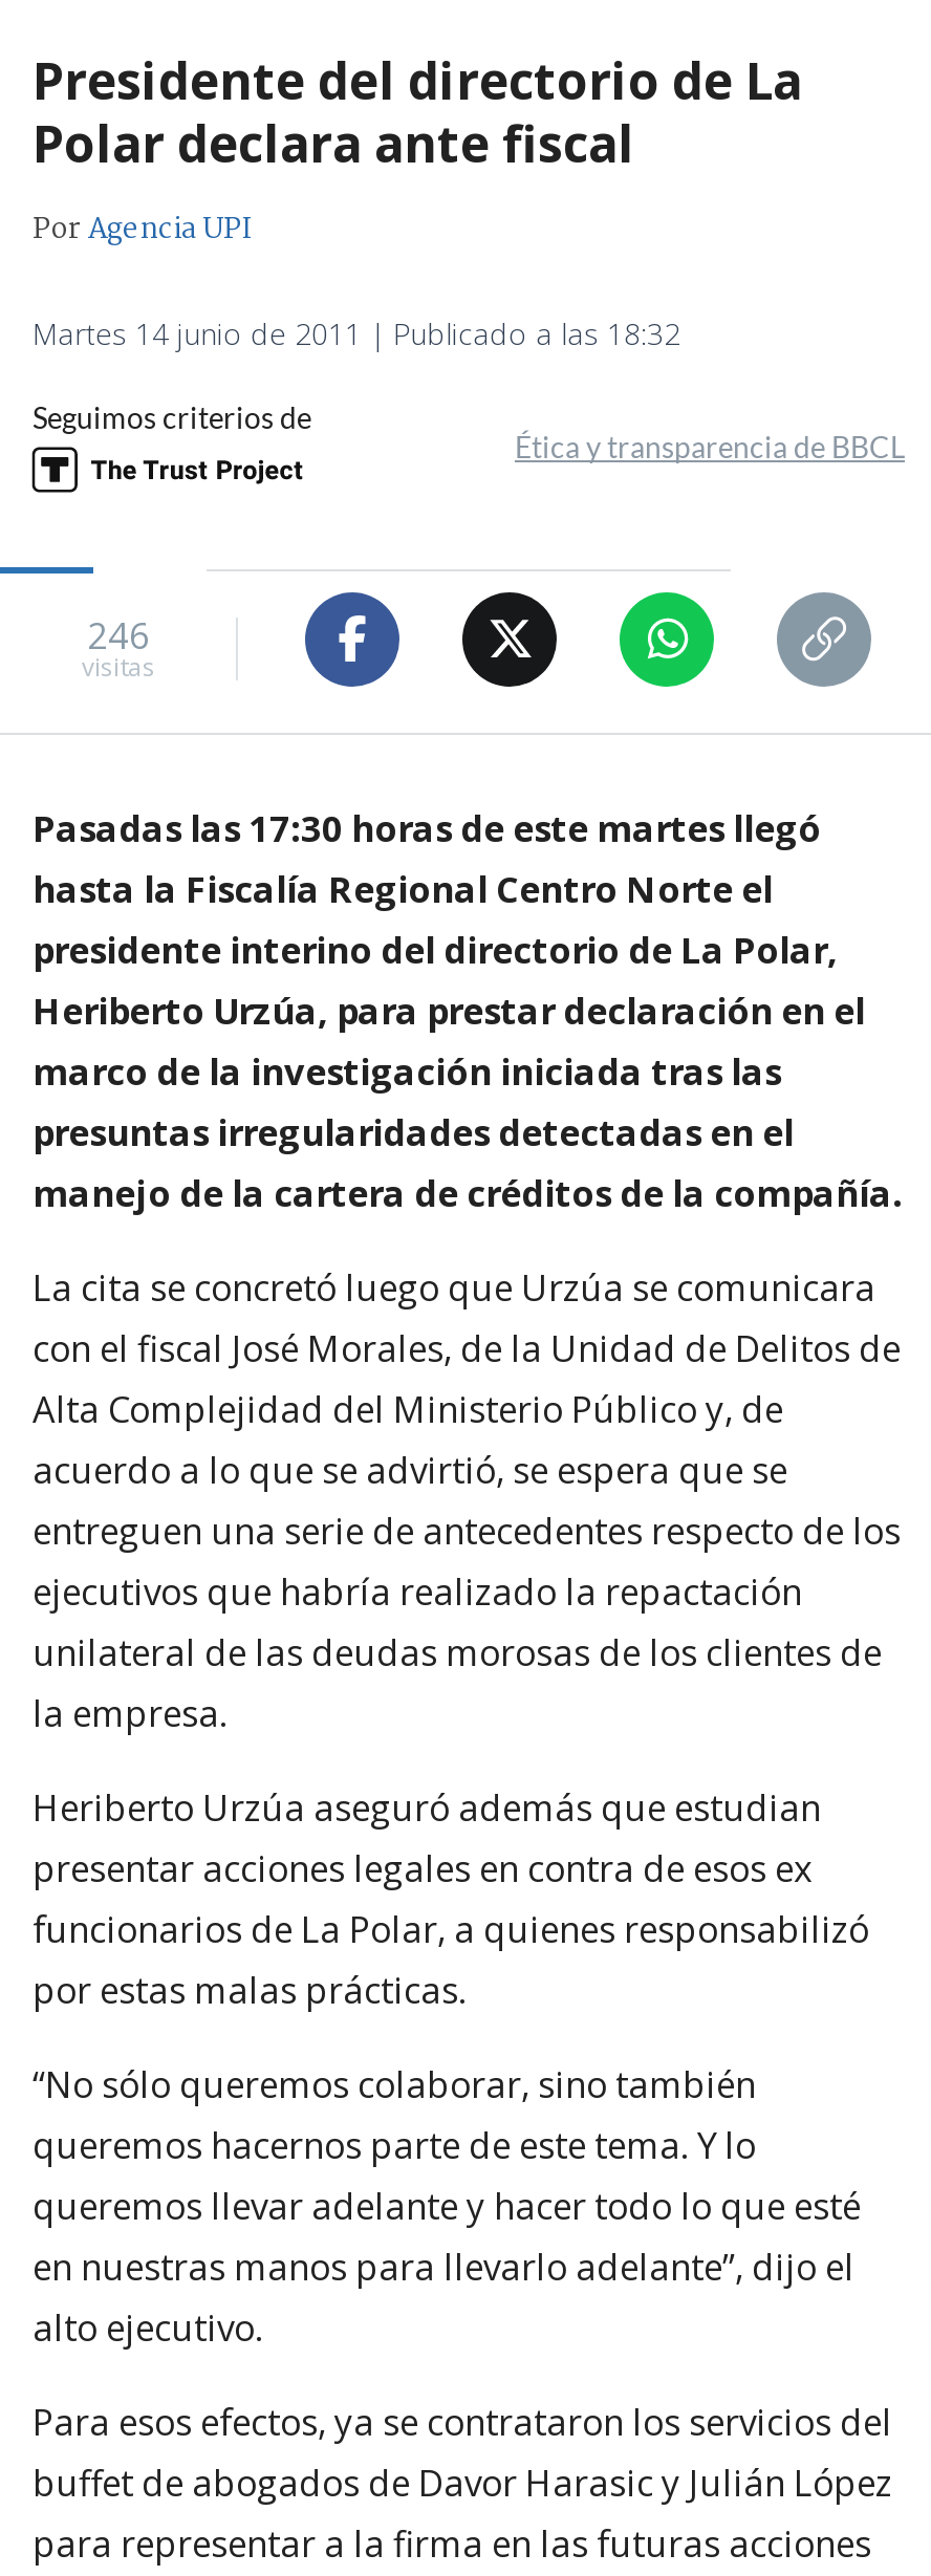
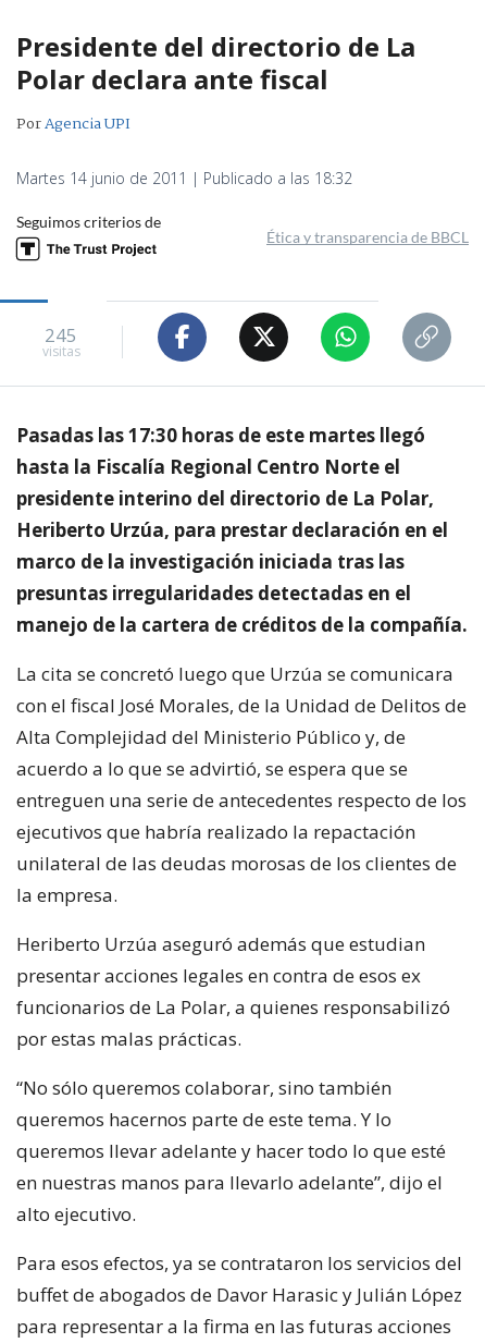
[87,612,150,660] 246 -> [45,323,77,348] 245

